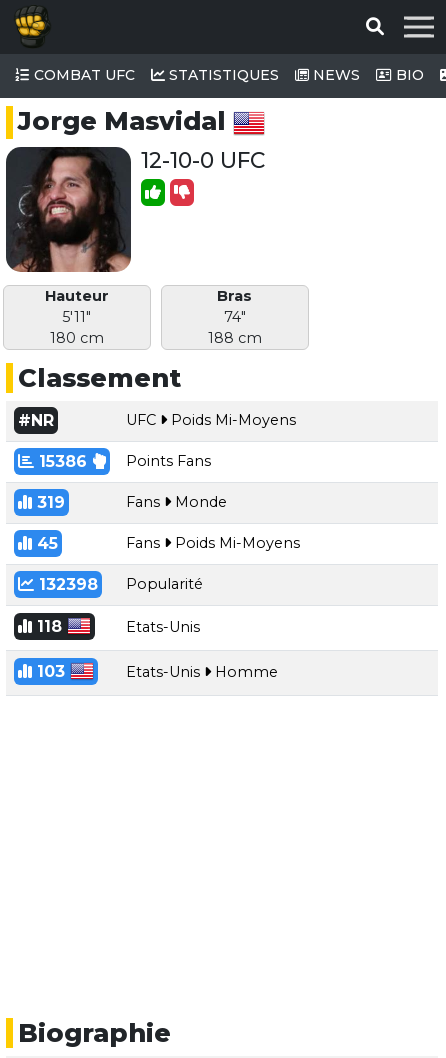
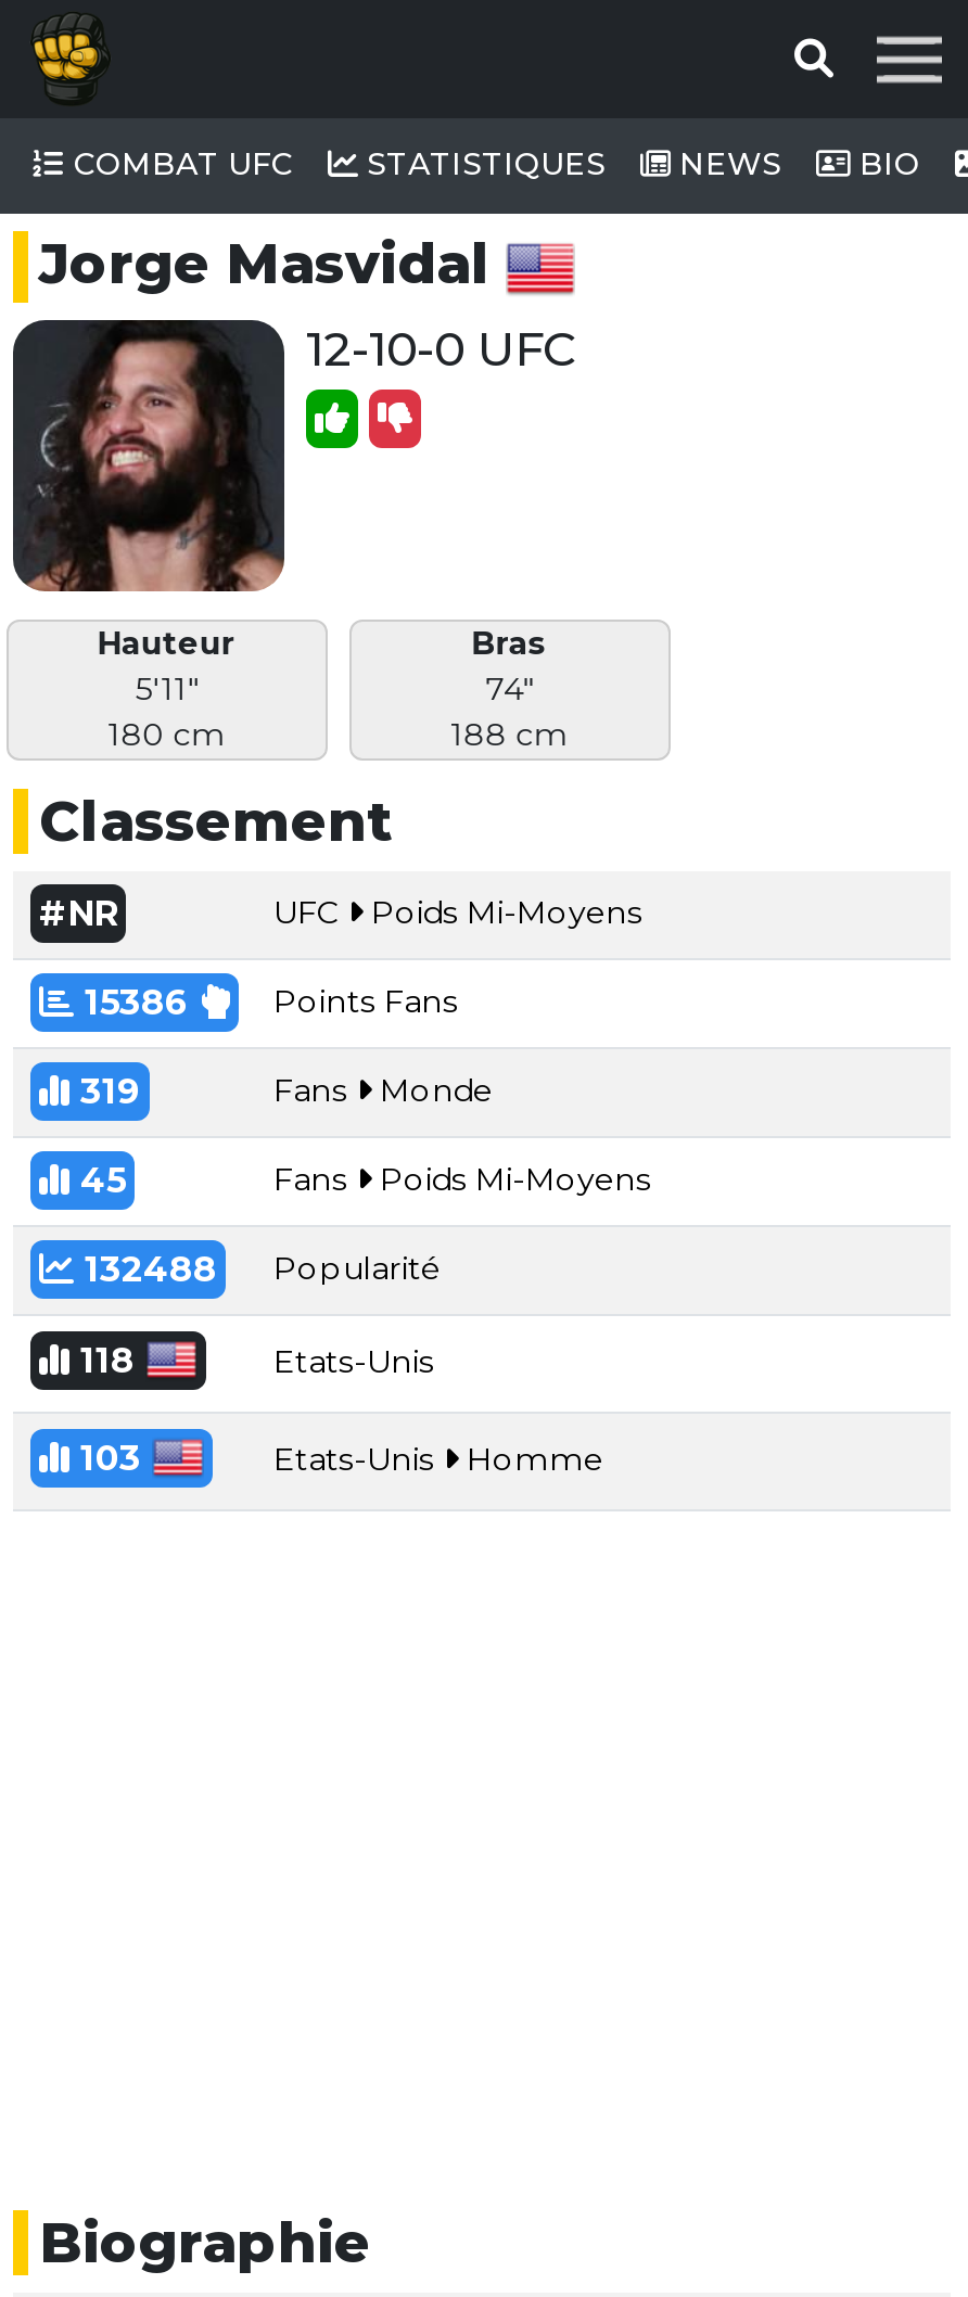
[34,575,203,594] 132398 Popularité -> [74,1249,441,1290] 132488 Popularité

